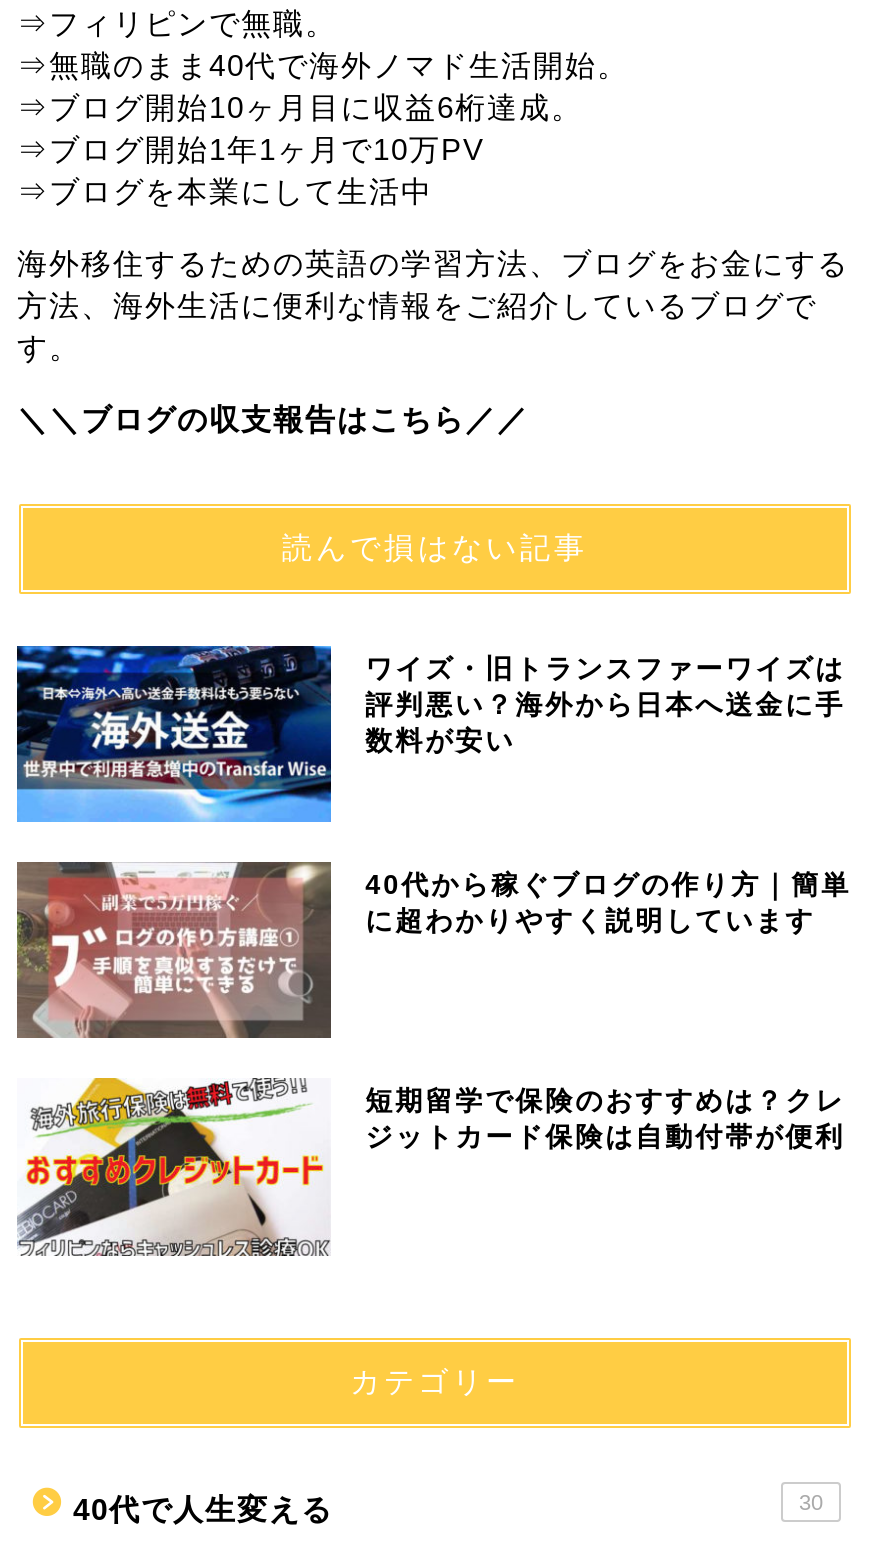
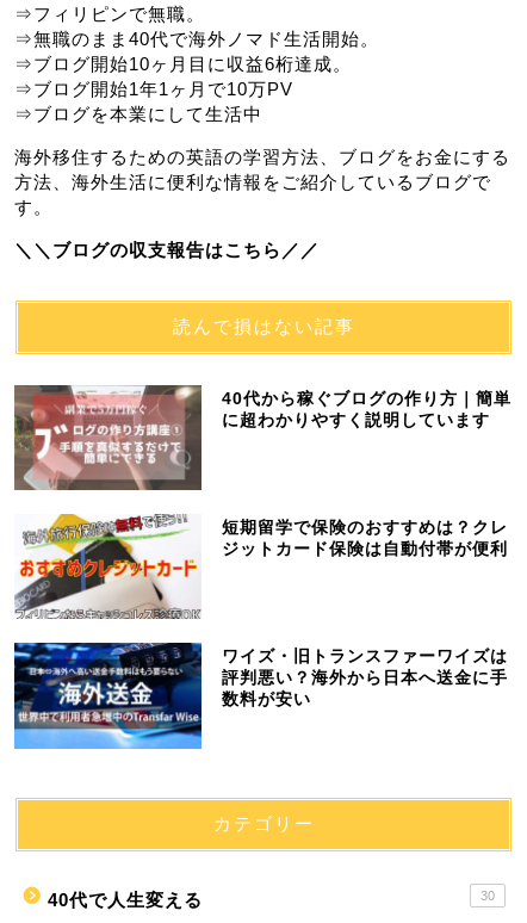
moved [15,644,845,824] -> [13,642,508,750]: [image] | ワイズ・旧トランスファーワイズは | 評判悪い？海外から日本へ送金に手 | 数料が安い
moved [13,860,851,1153] -> [12,384,512,558]: [image] | 40代から稼ぐブログの作り方｜簡単 | に超わかりやすく説明しています | 短期留学で保険のおすすめは？クレ | ジットカード保険は自動付帯が便利
moved [15,1076,327,1260] -> [13,513,199,622]: [image]

